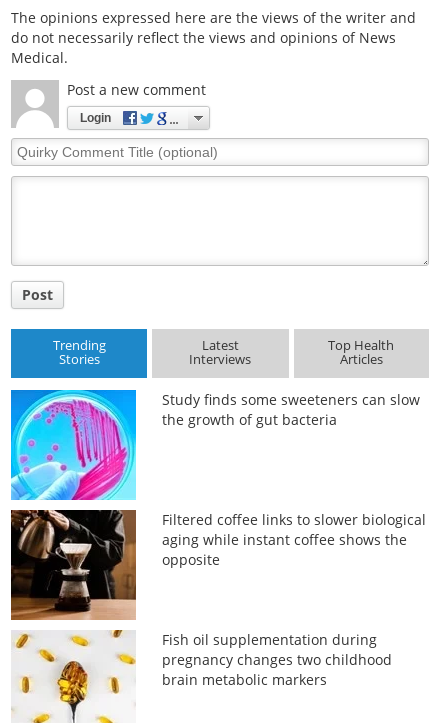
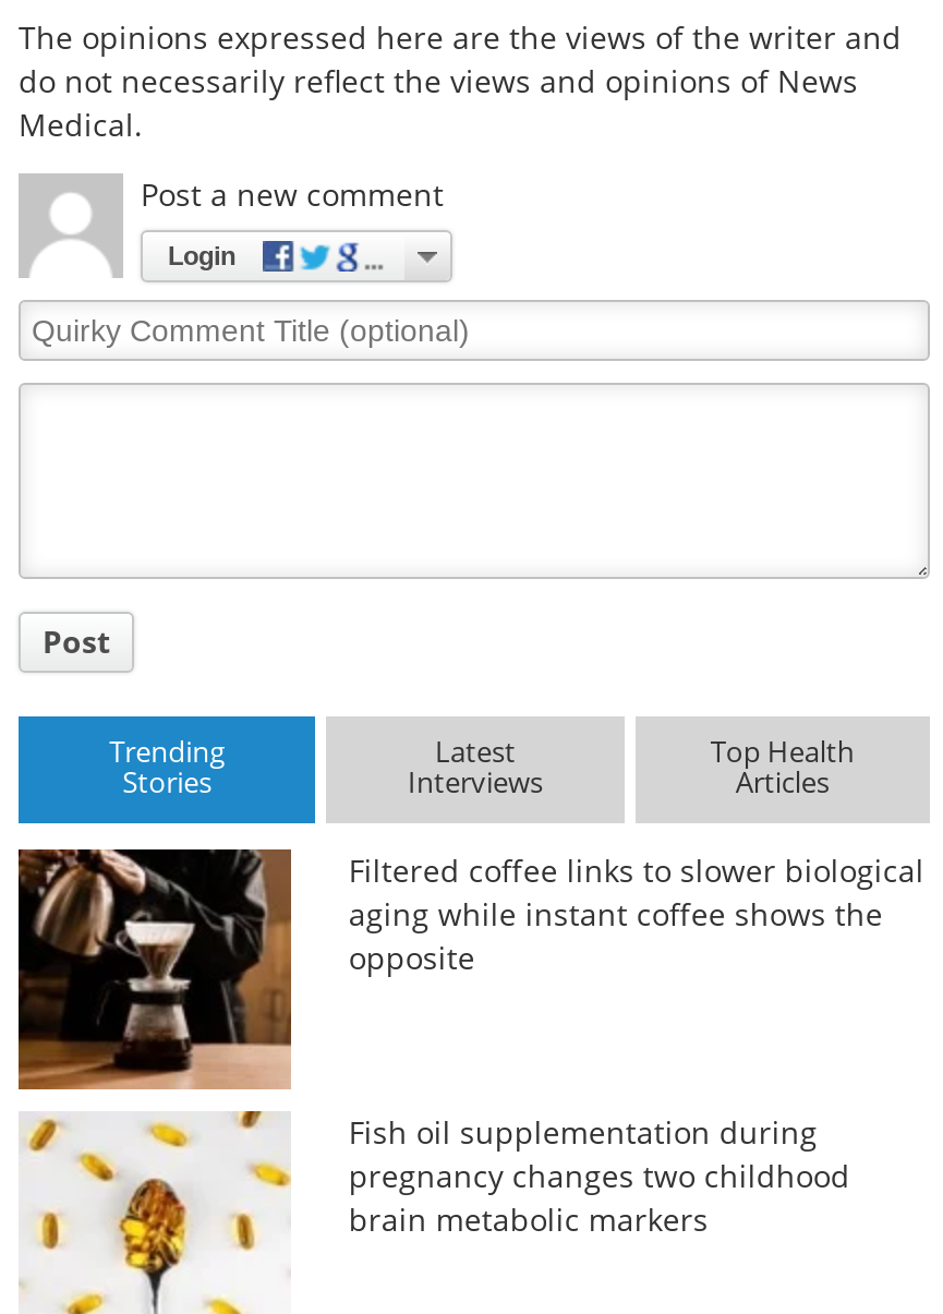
[10,389,420,501] [image] | Study finds some sweeteners can slow | the growth of gut bacteria -> none

